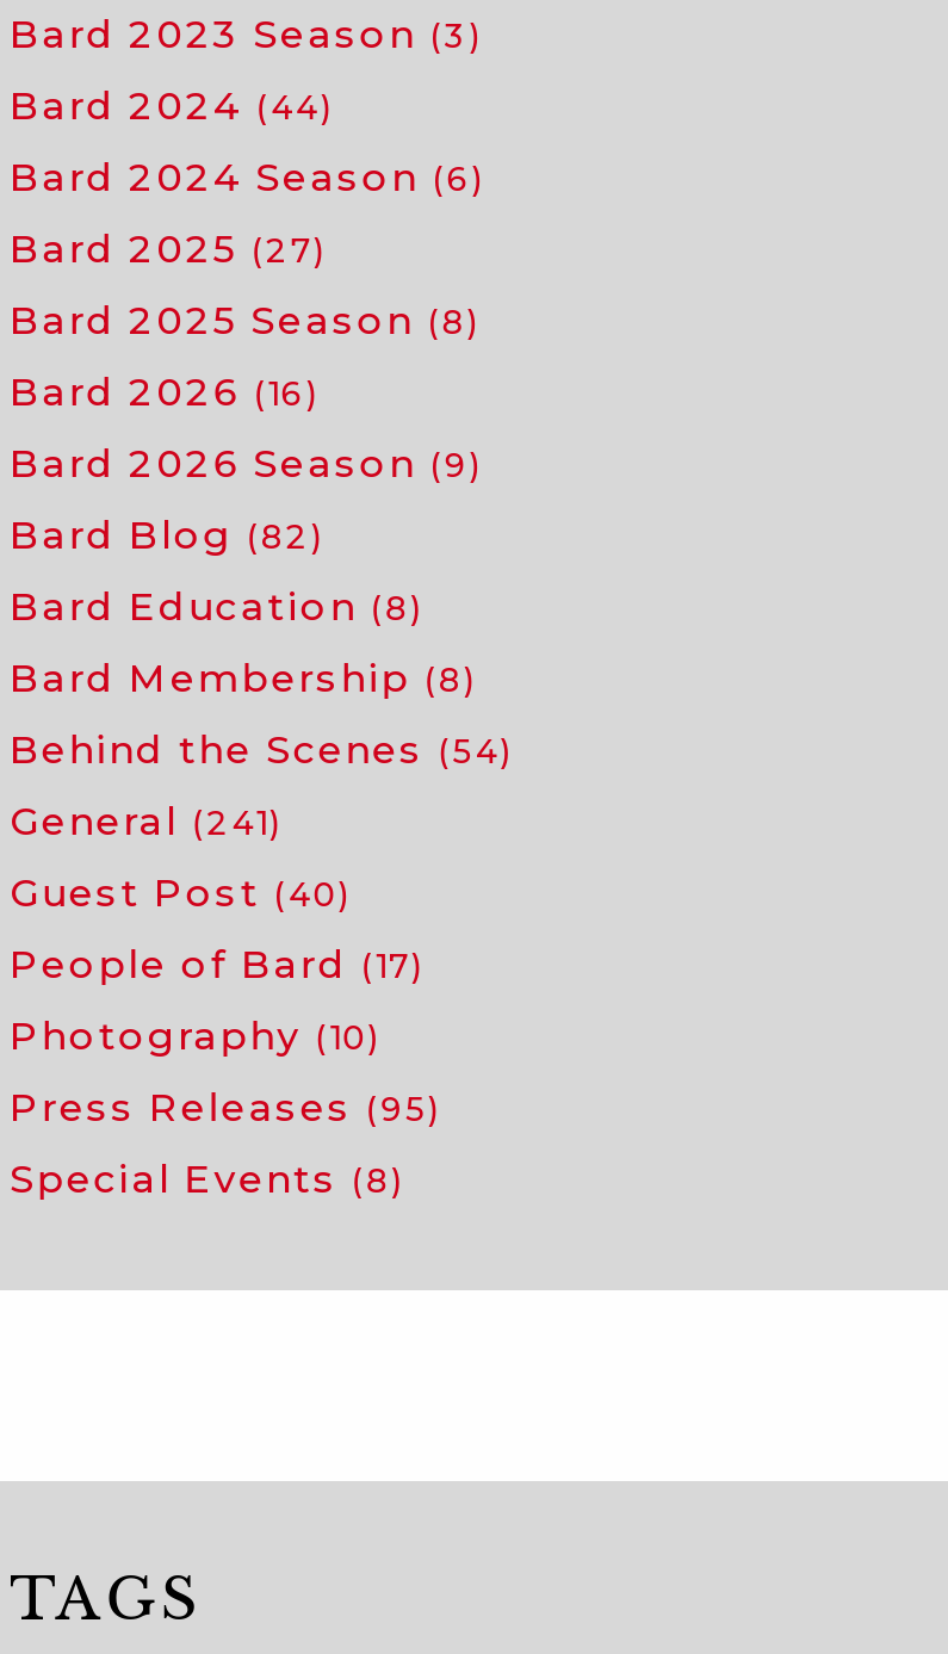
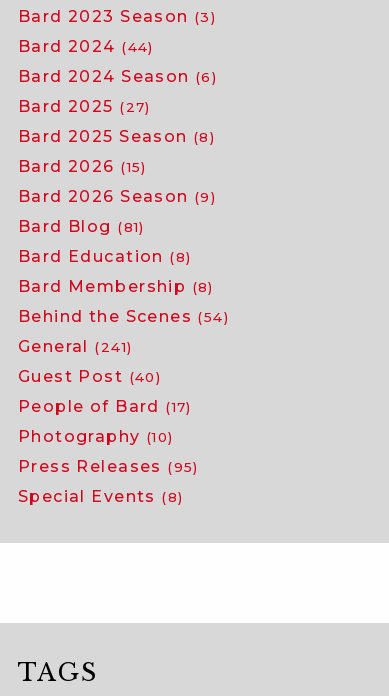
[10,370,319,415] Bard 2026 (16) -> [18,157,147,176] Bard 2026 (15)
[10,513,324,558] Bard Blog (82) -> [18,217,145,236] Bard Blog (81)

